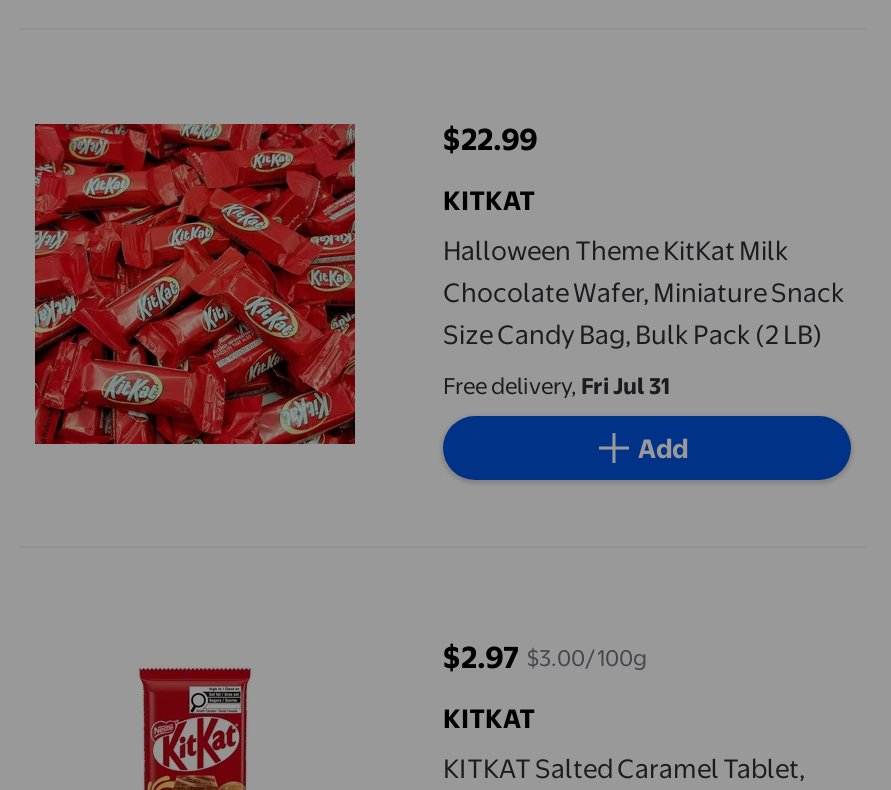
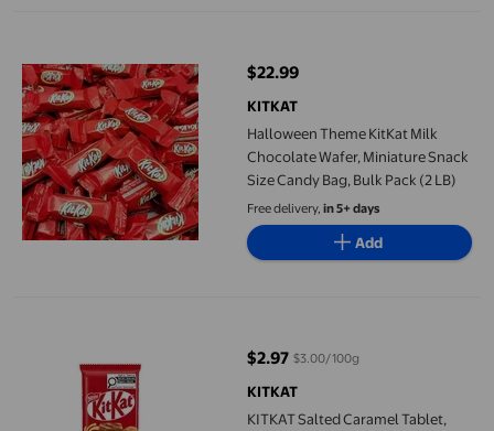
[443,372,671,400] Free delivery, Fri Jul 31 -> [247,201,380,216] Free delivery, in 5+ days

